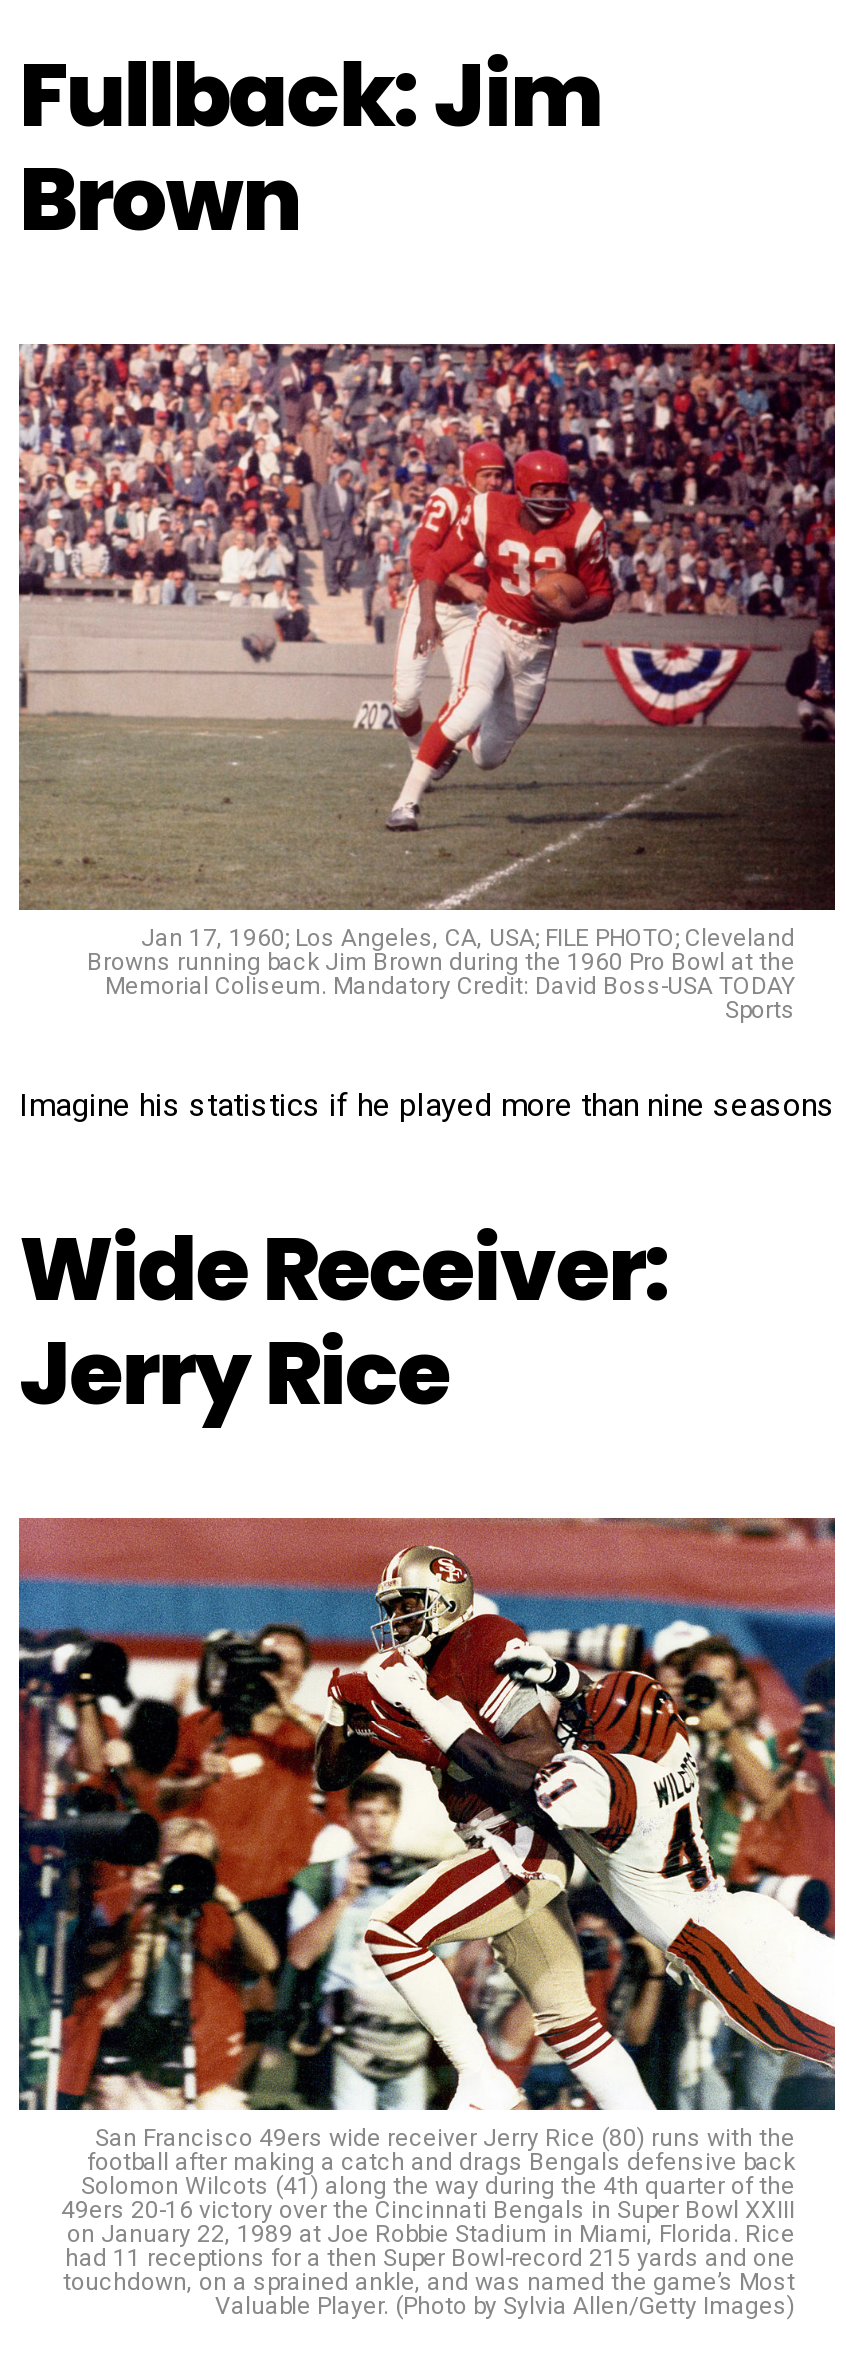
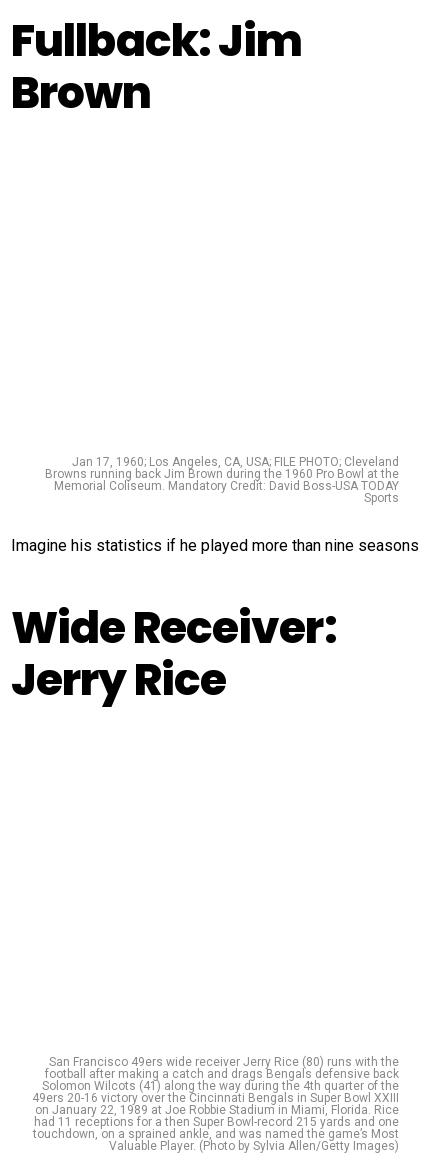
[17,341,837,913] [image] -> none
[17,1517,837,2113] [image] -> none

